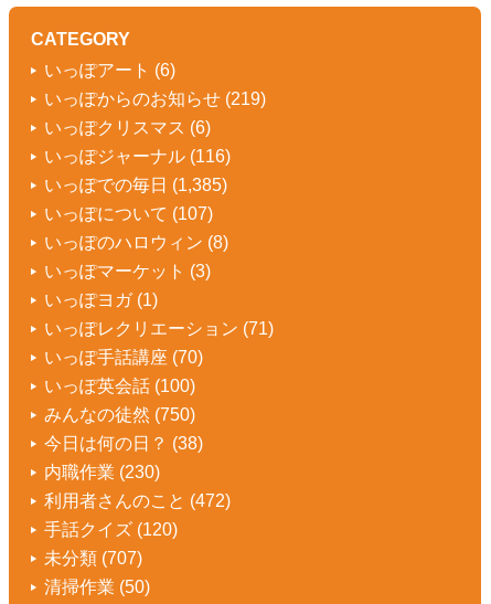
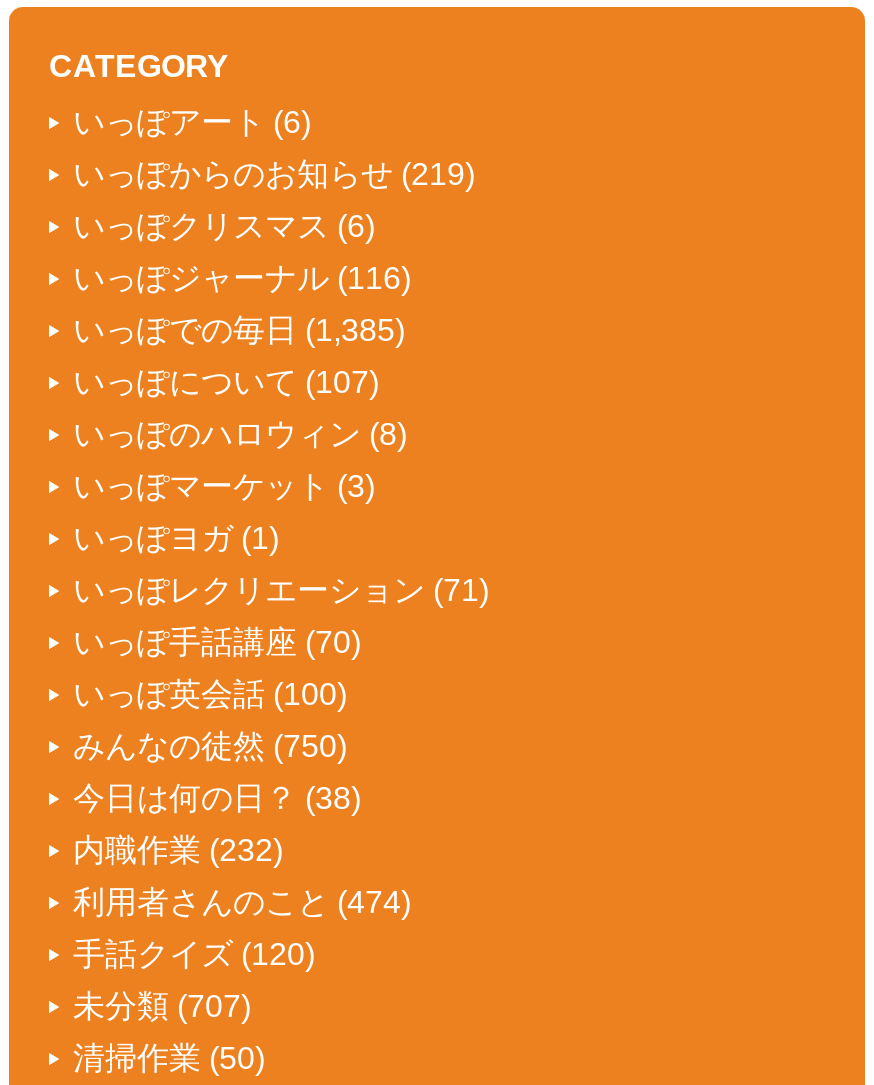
[44,463,160,482] 内職作業(230) -> [73,833,283,867] 内職作業(232)
[44,492,231,510] 利用者さんのこと(472) -> [73,885,411,919] 利用者さんのこと(474)

